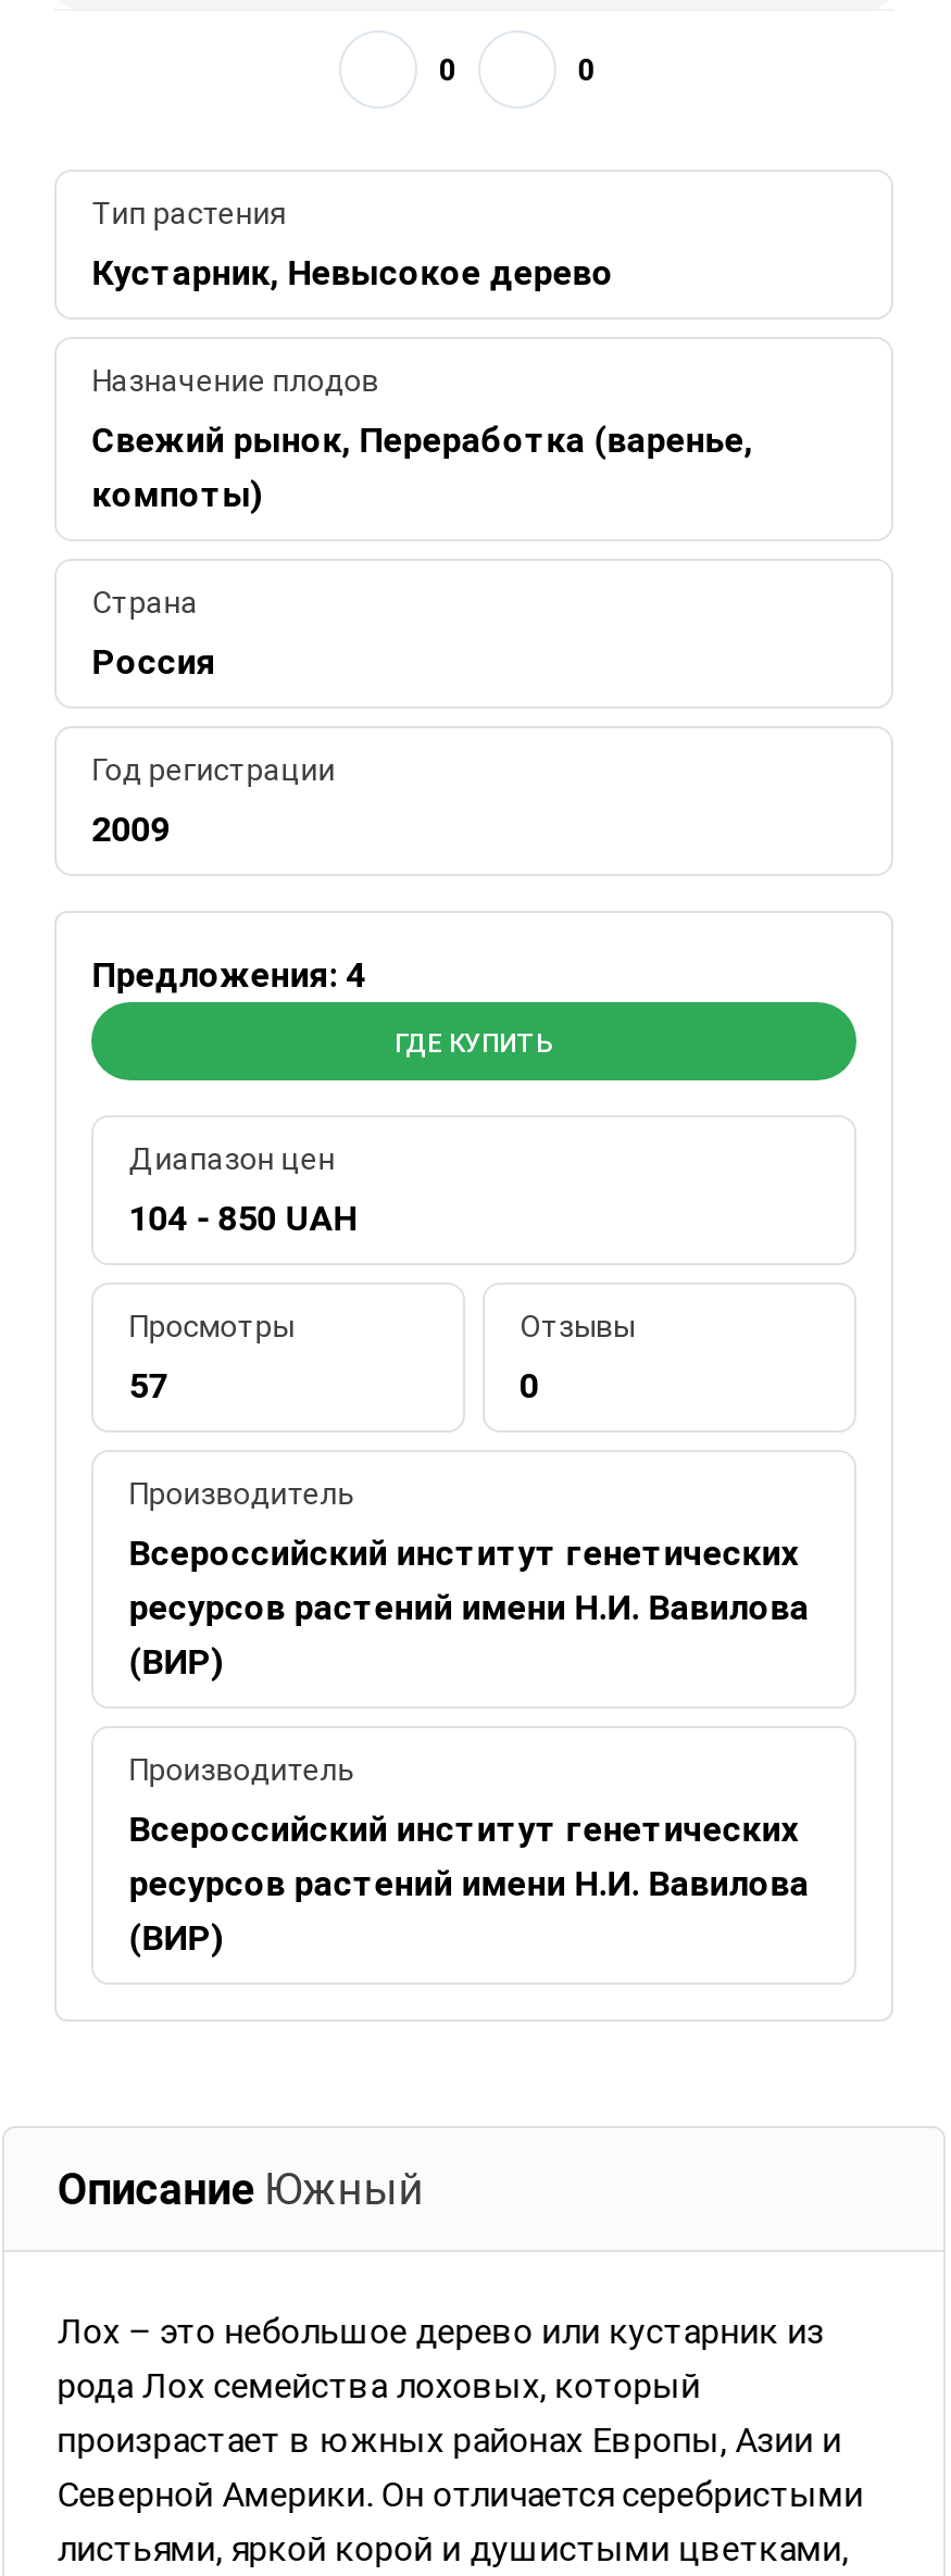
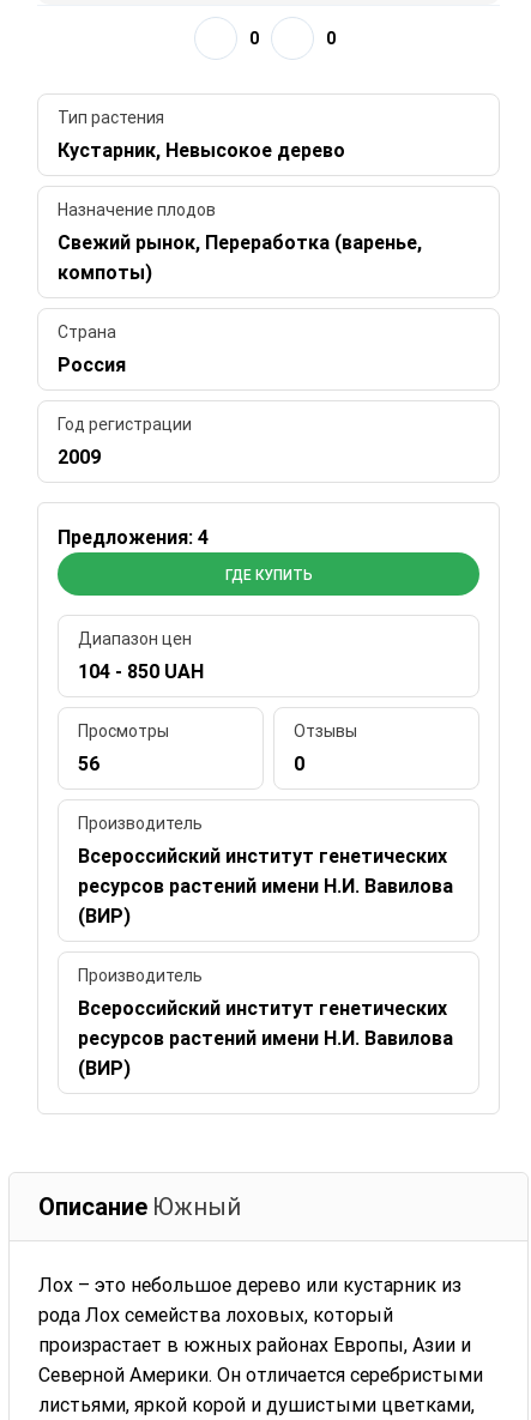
[129,1365,168,1406] 57 -> [78,752,100,775] 56

